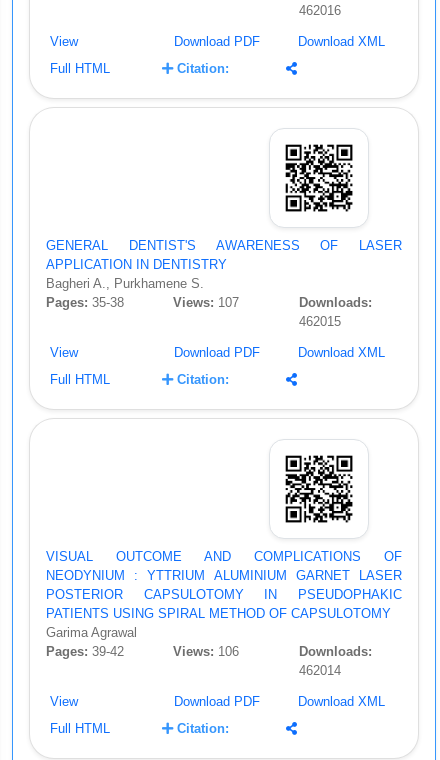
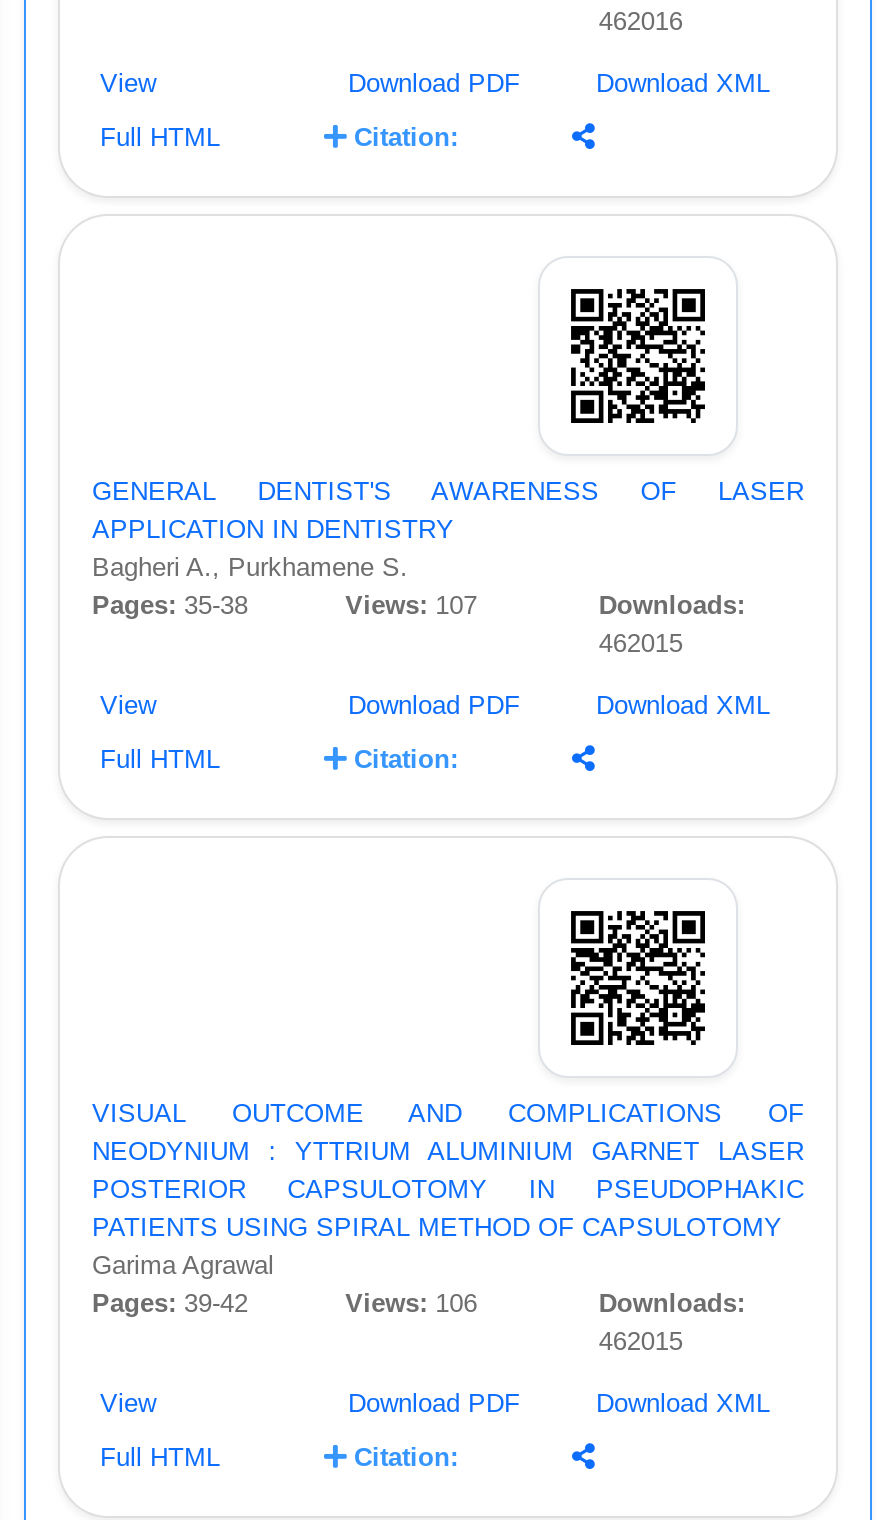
[299,663,341,678] 462014 -> [599,1326,683,1356] 462015

